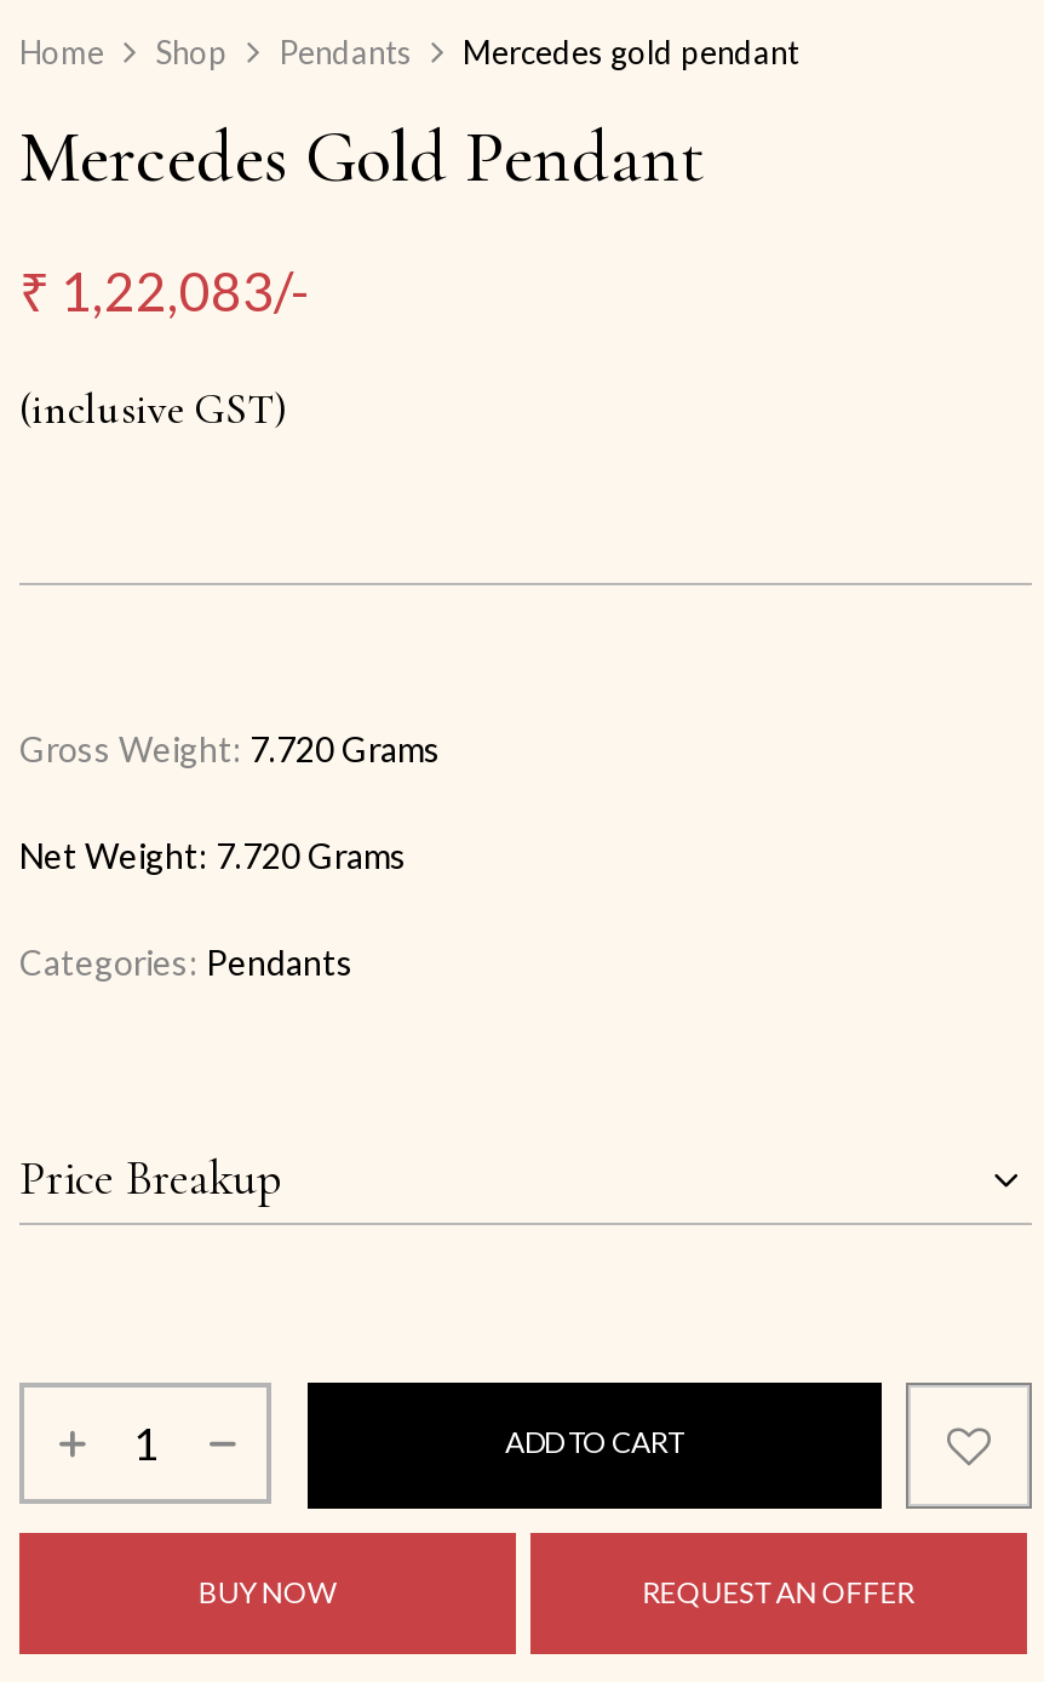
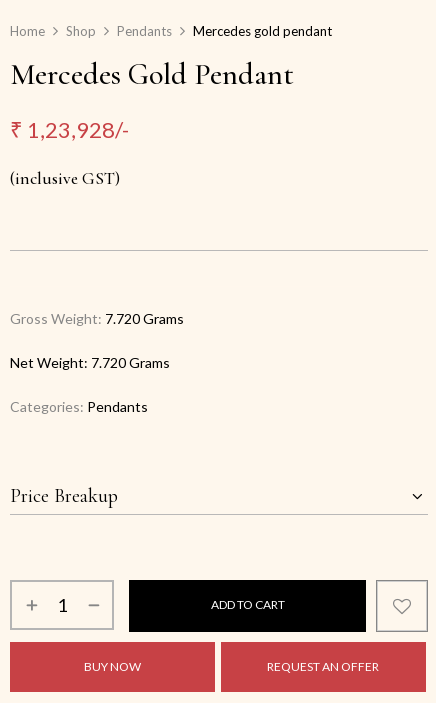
[19,258,317,324] ₹1,22,083/- -> [10,116,133,143] ₹1,23,928/-

